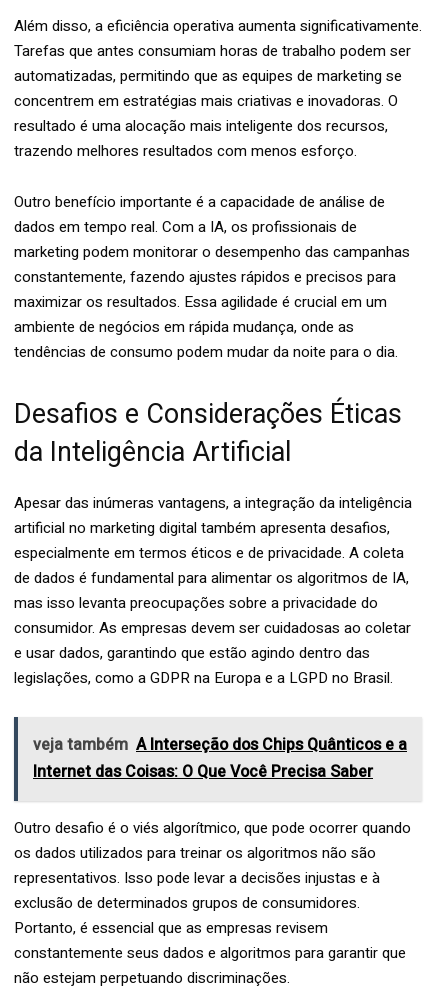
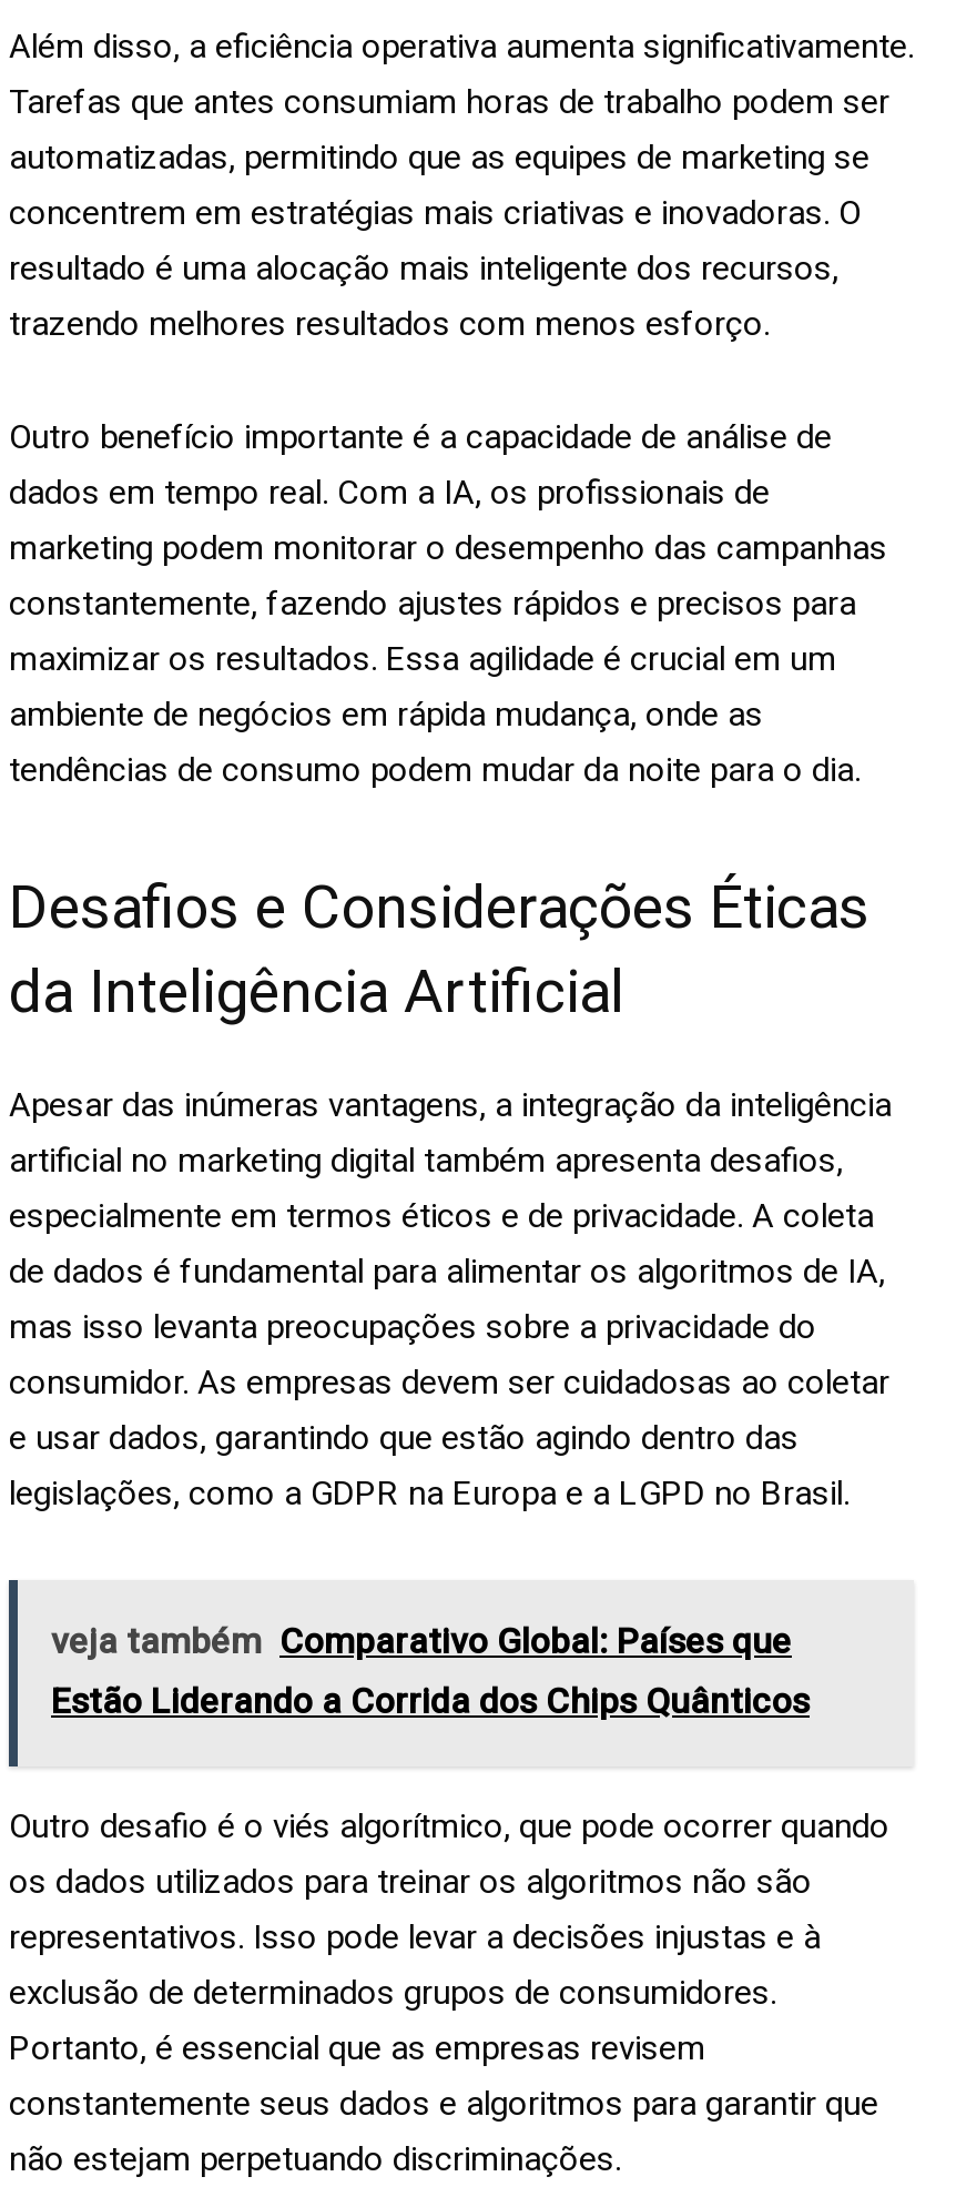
[33,733,407,784] veja também A Interseção dos Chips Quânticos e a | Internet das Coisas: O Que Você Precisa Saber -> [51,1615,810,1729] veja também Comparativo Global: Países que | Estão Liderando a Corrida dos Chips Quânticos

